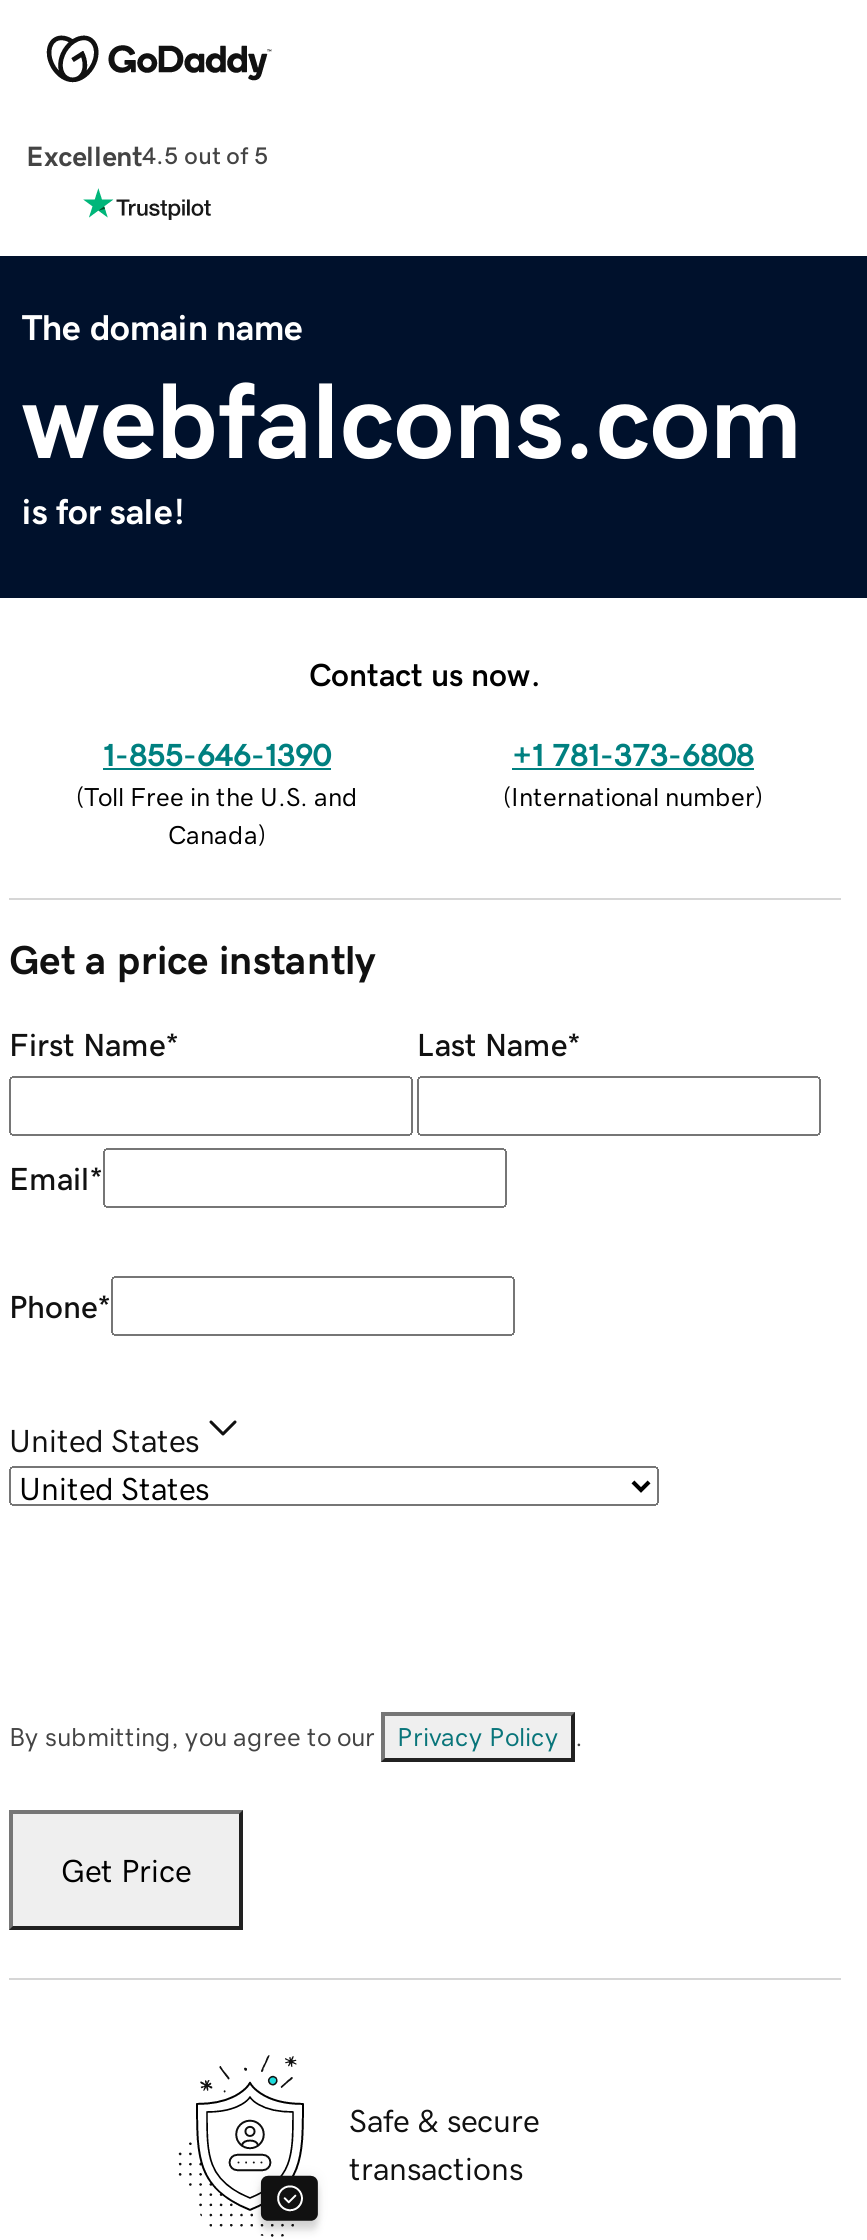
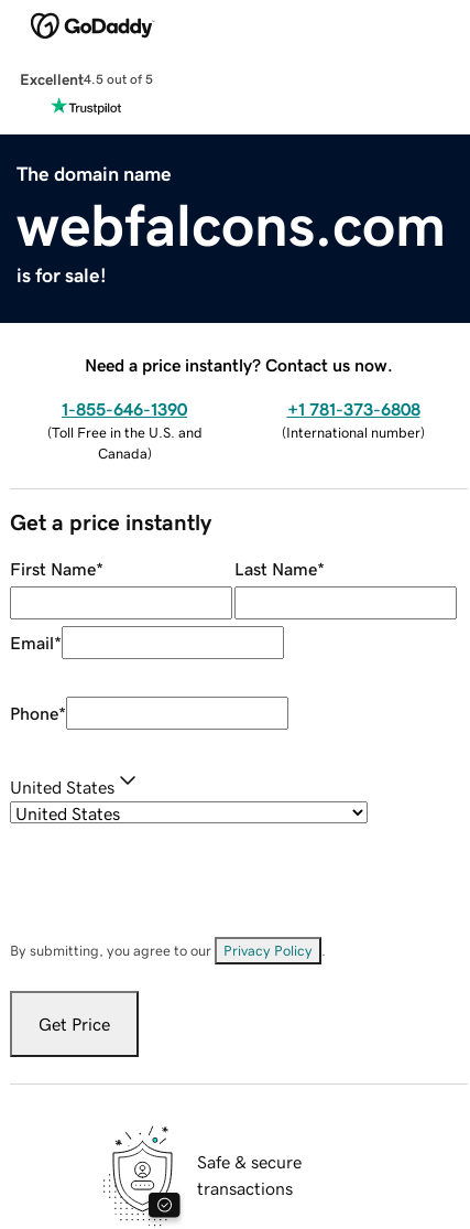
[309,657,541,689] Contact us now. -> [85,356,393,373] Need a price instantly? Contact us now.

